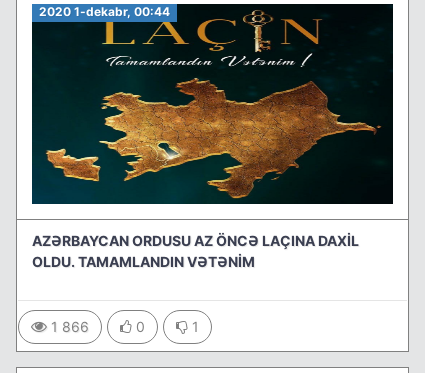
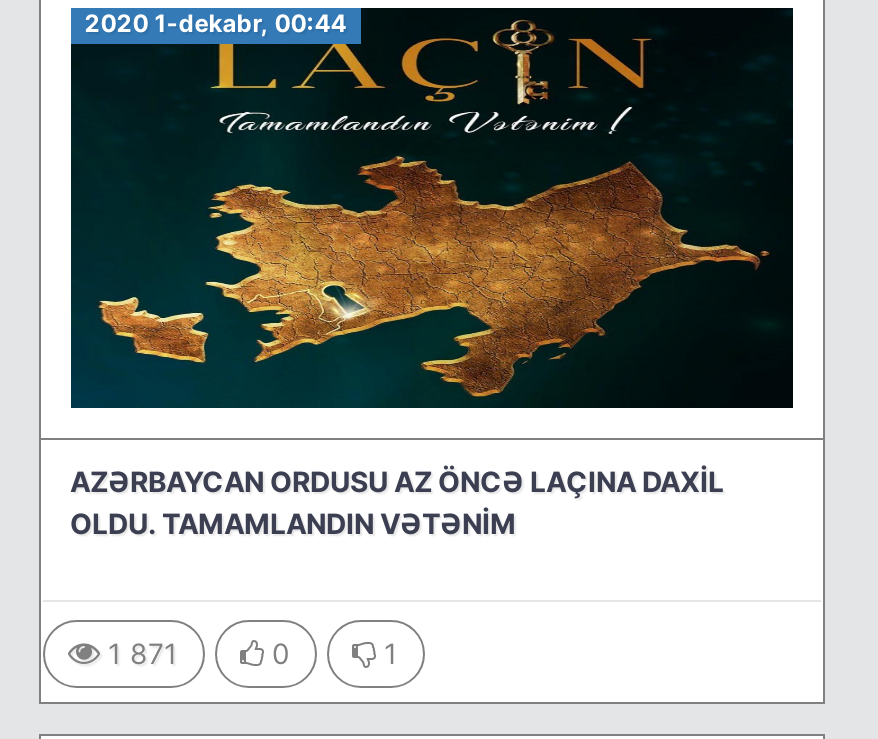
[46,318,88,335] 1 866 -> [100,636,178,670] 1 871

